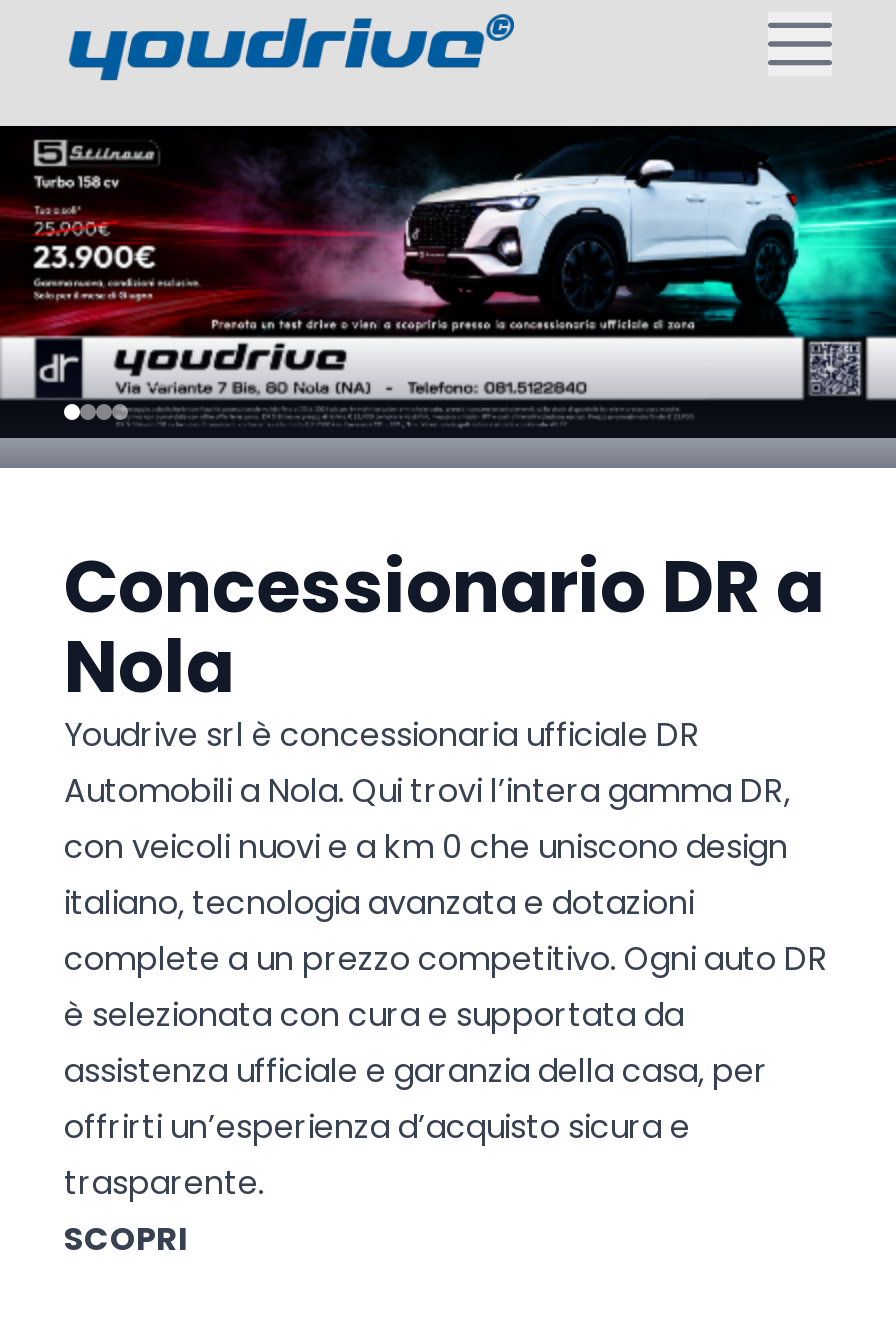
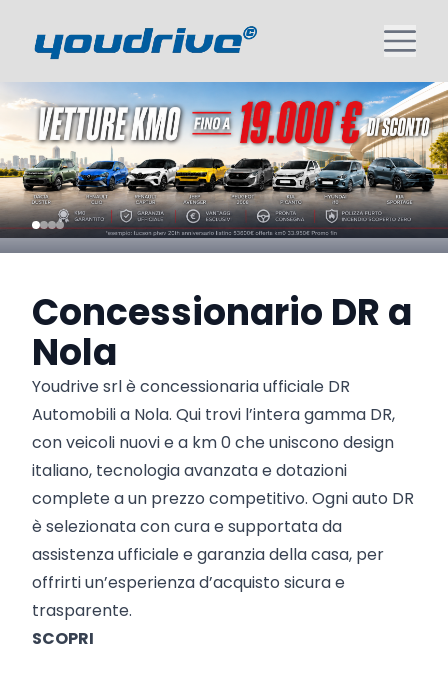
[6,124,890,436] [image] -> [3,81,445,236] [image]

